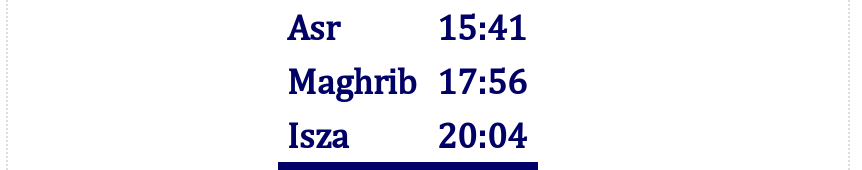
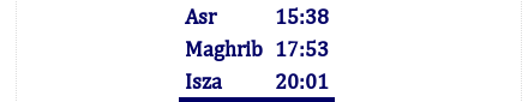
[437,6,527,48] 15:41 -> [274,4,328,29] 15:38
[287,60,527,102] Maghrib 17:56 -> [184,36,328,61] Maghrib 17:53
[437,114,527,156] 20:04 -> [274,68,328,94] 20:01

